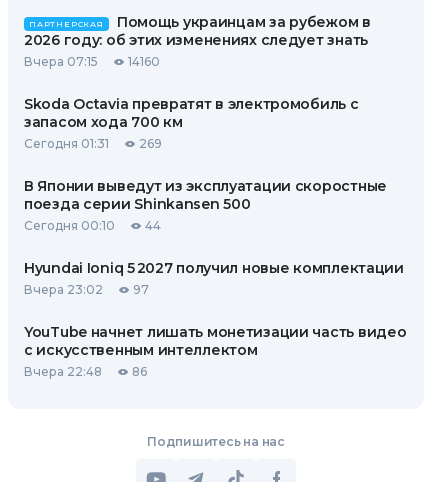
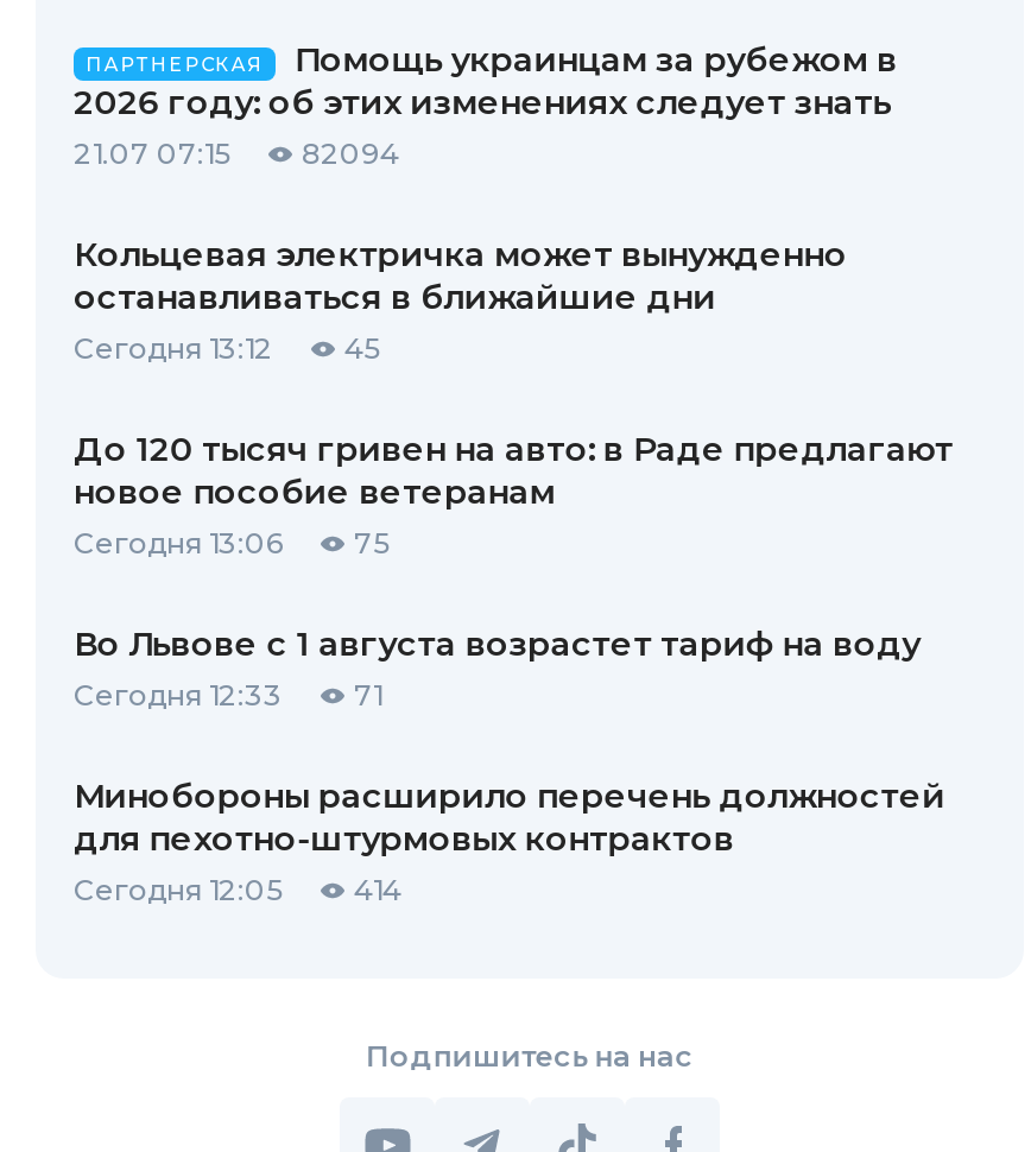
[24,54,160,69] Вчера 07:15 | 14160 -> [74,135,399,171] 21.07 07:15 | 82094
[24,95,358,151] Skoda Octavia превратят в электромобиль с | запасом хода 700 км | Сегодня 01:31 | 269 -> [74,233,847,366] Кольцевая электричка может вынужденно | останавливаться в ближайшие дни | Сегодня 13:12 | 45
[24,177,387,233] В Японии выведут из эксплуатации скоростные | поезда серии Shinkansen 500 | Сегодня 00:10 | 44 -> [74,428,953,561] До 120 тысяч гривен на авто: в Раде предлагают | новое пособие ветеранам | Сегодня 13:06 | 75
[24,259,404,297] Hyundai Ioniq 5 2027 получил новые комплектации | Вчера 23:02 | 97 -> [74,622,920,713] Во Львове с 1 августа возрастет тариф на воду | Сегодня 12:33 | 71
[24,323,406,379] YouTube начнет лишать монетизации часть видео | с искусственным интеллектом | Вчера 22:48 | 86 -> [74,774,945,907] Минобороны расширило перечень должностей | для пехотно-штурмовых контрактов | Сегодня 12:05 | 414

